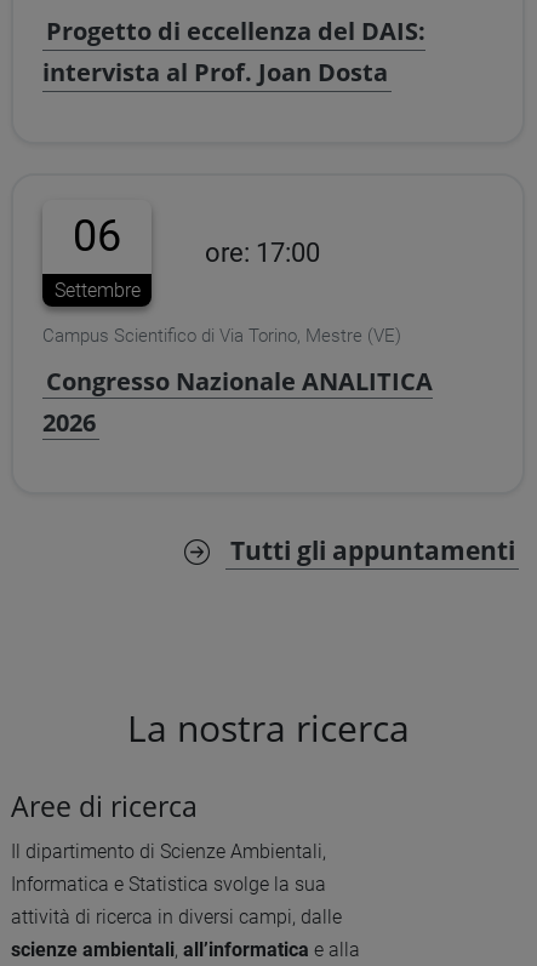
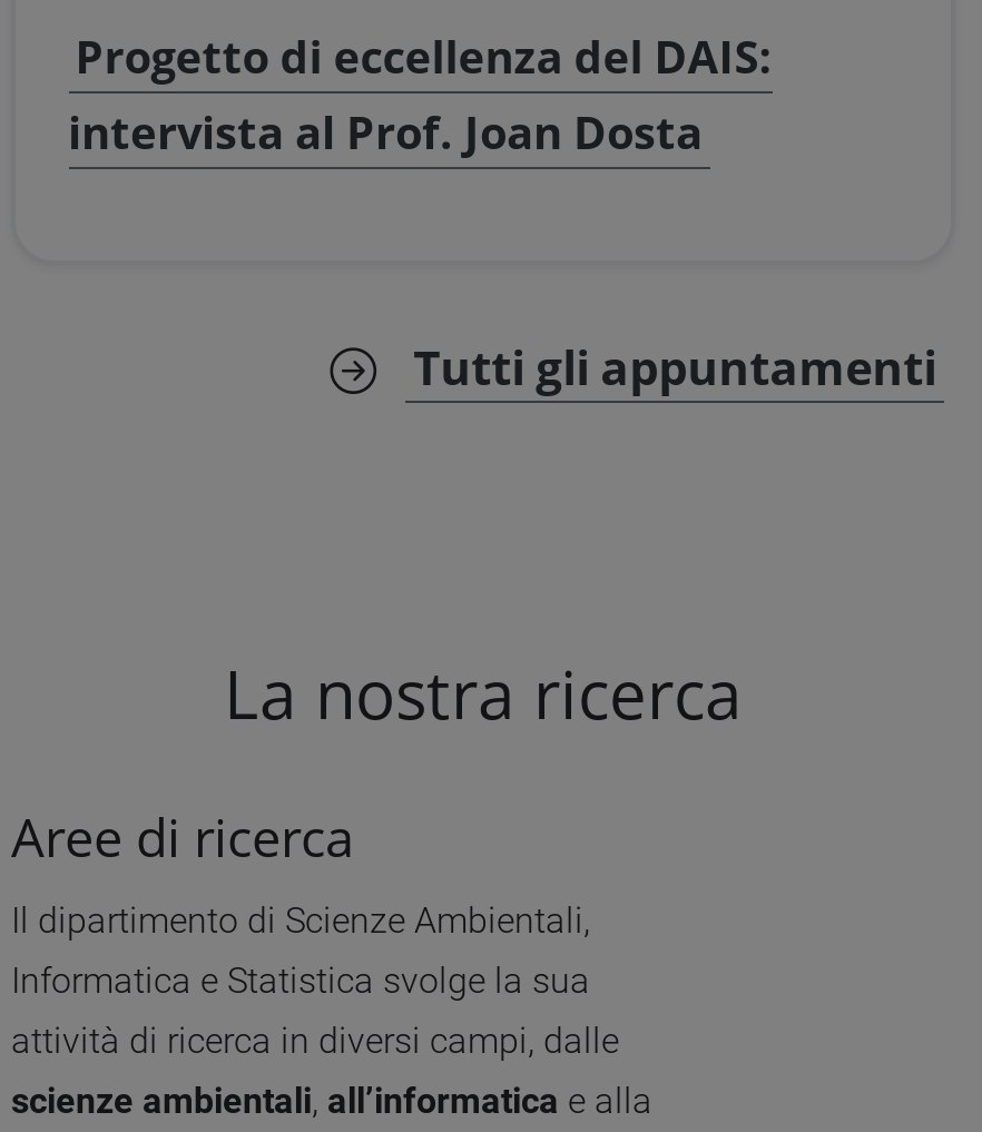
[55,212,141,302] 06 | Settembre -> none
[42,238,432,439] ore: 17:00 | Campus Scientifico di Via Torino, Mestre (VE) | Congresso Nazionale ANALITICA | 2026 -> none

